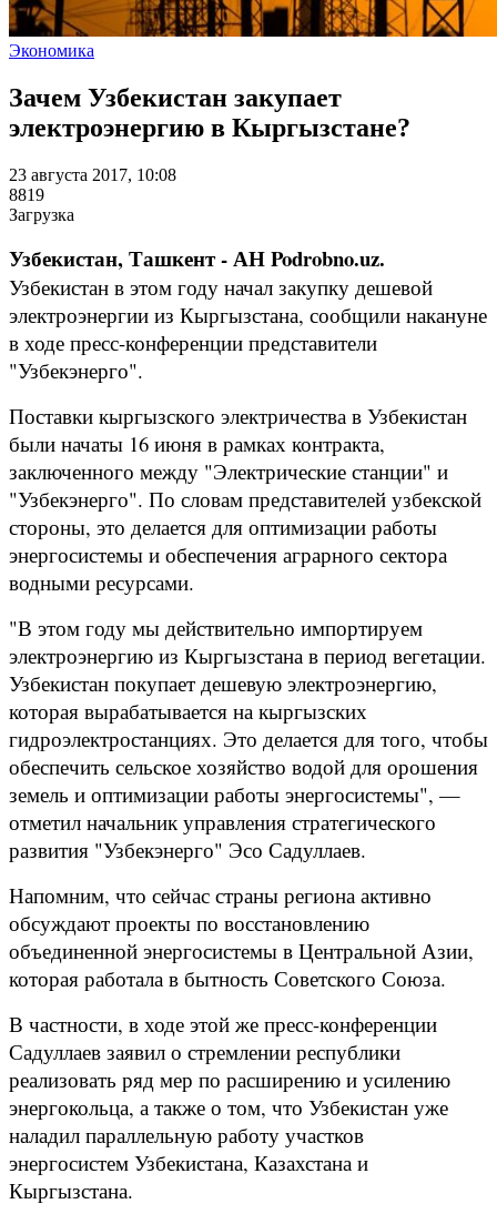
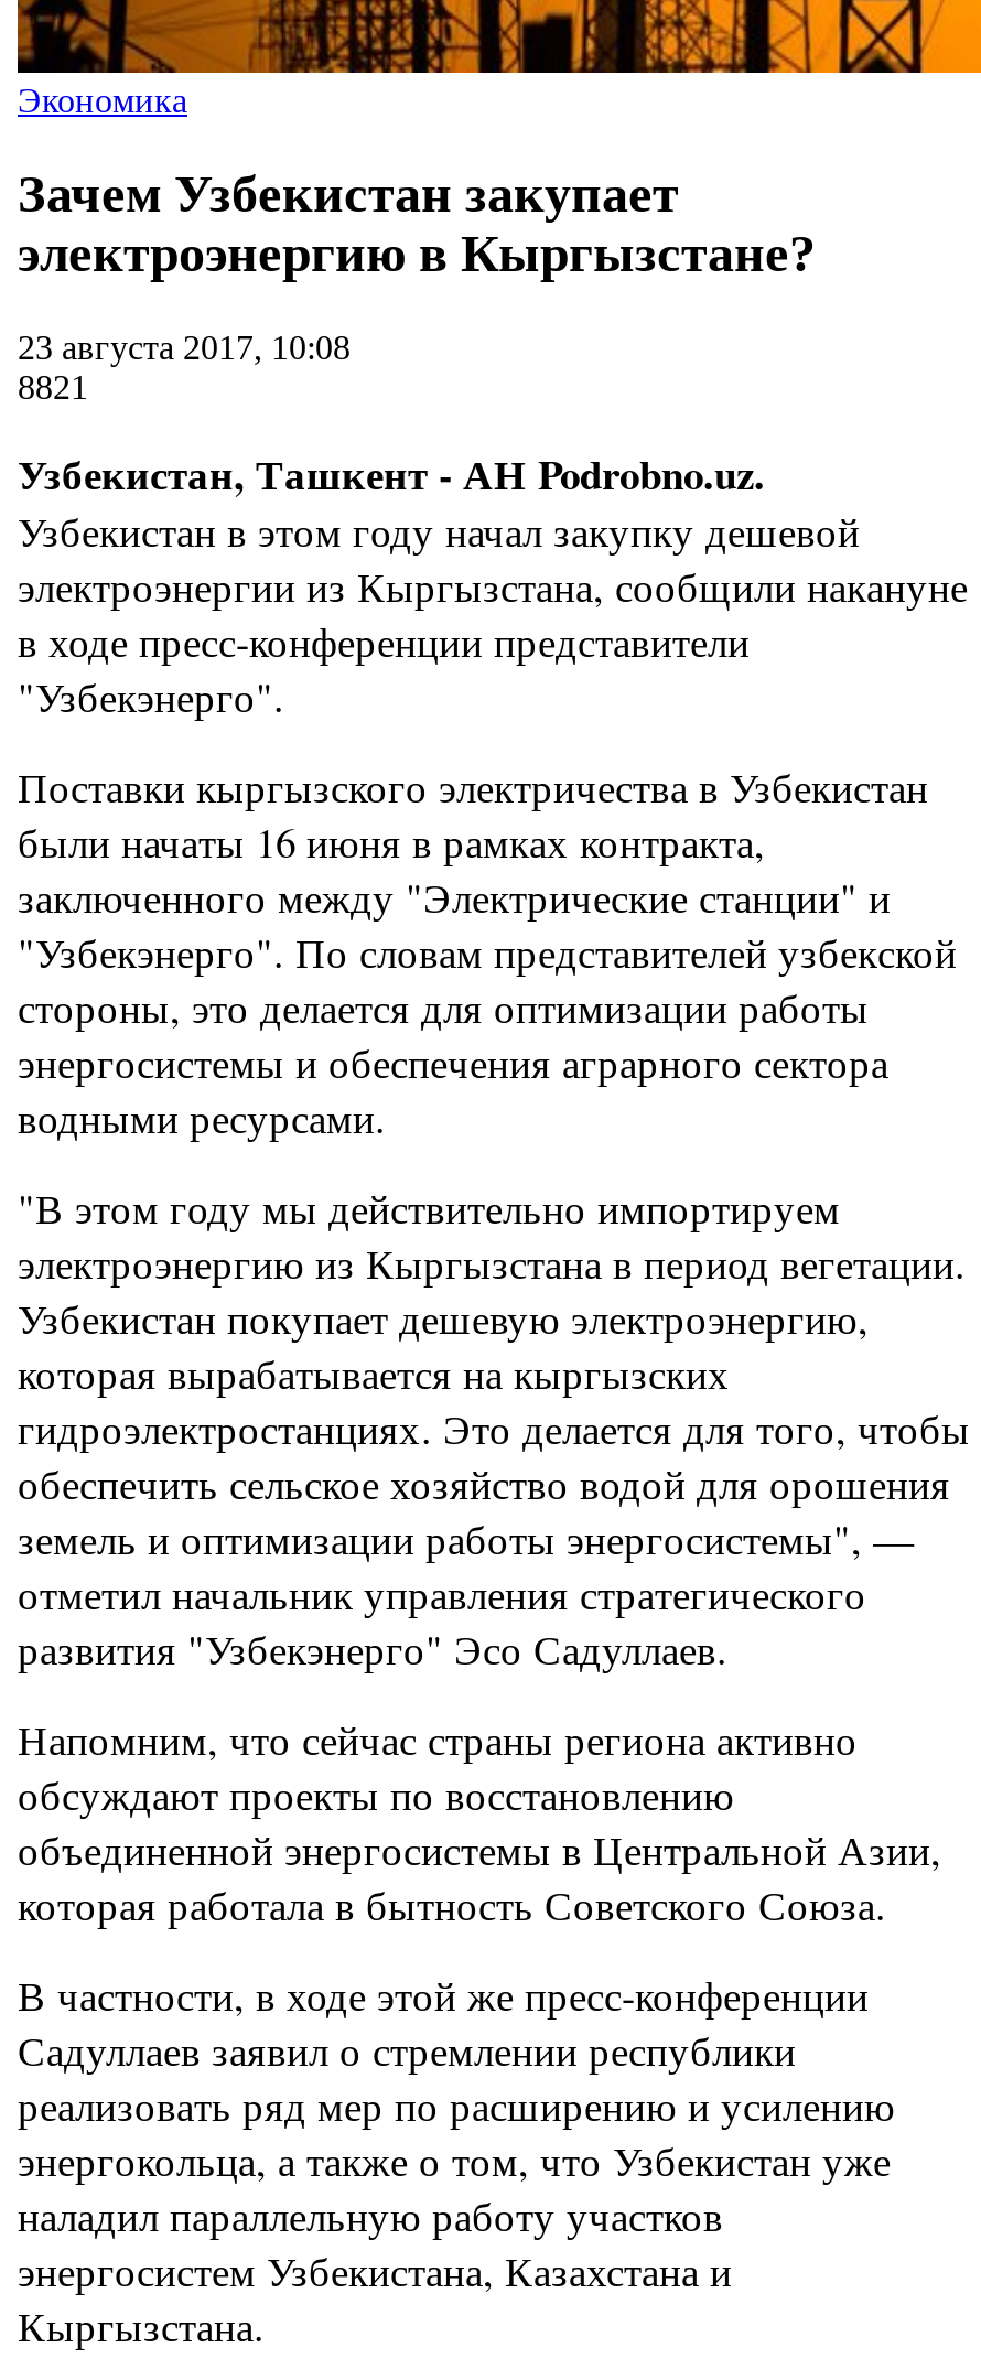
[9,185,74,224] 8819 | Загрузка -> [18,368,88,405] 8821

